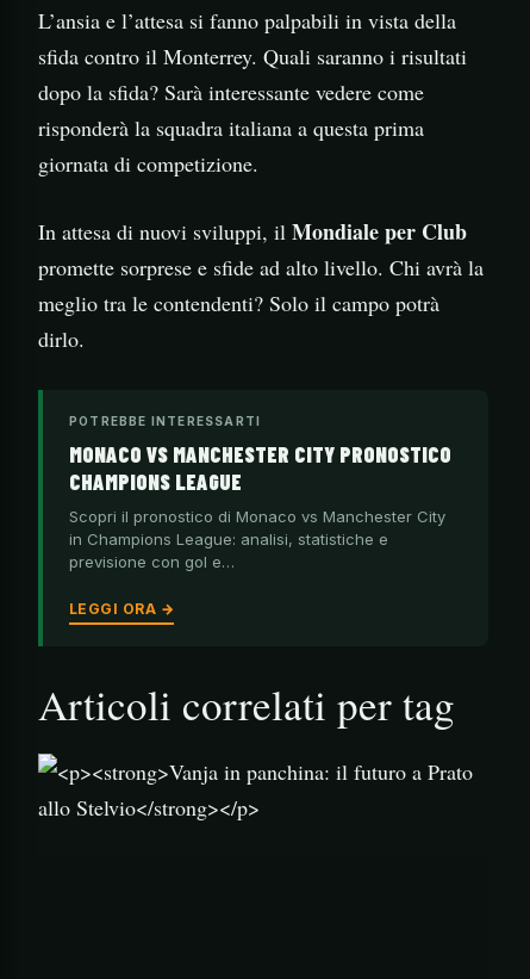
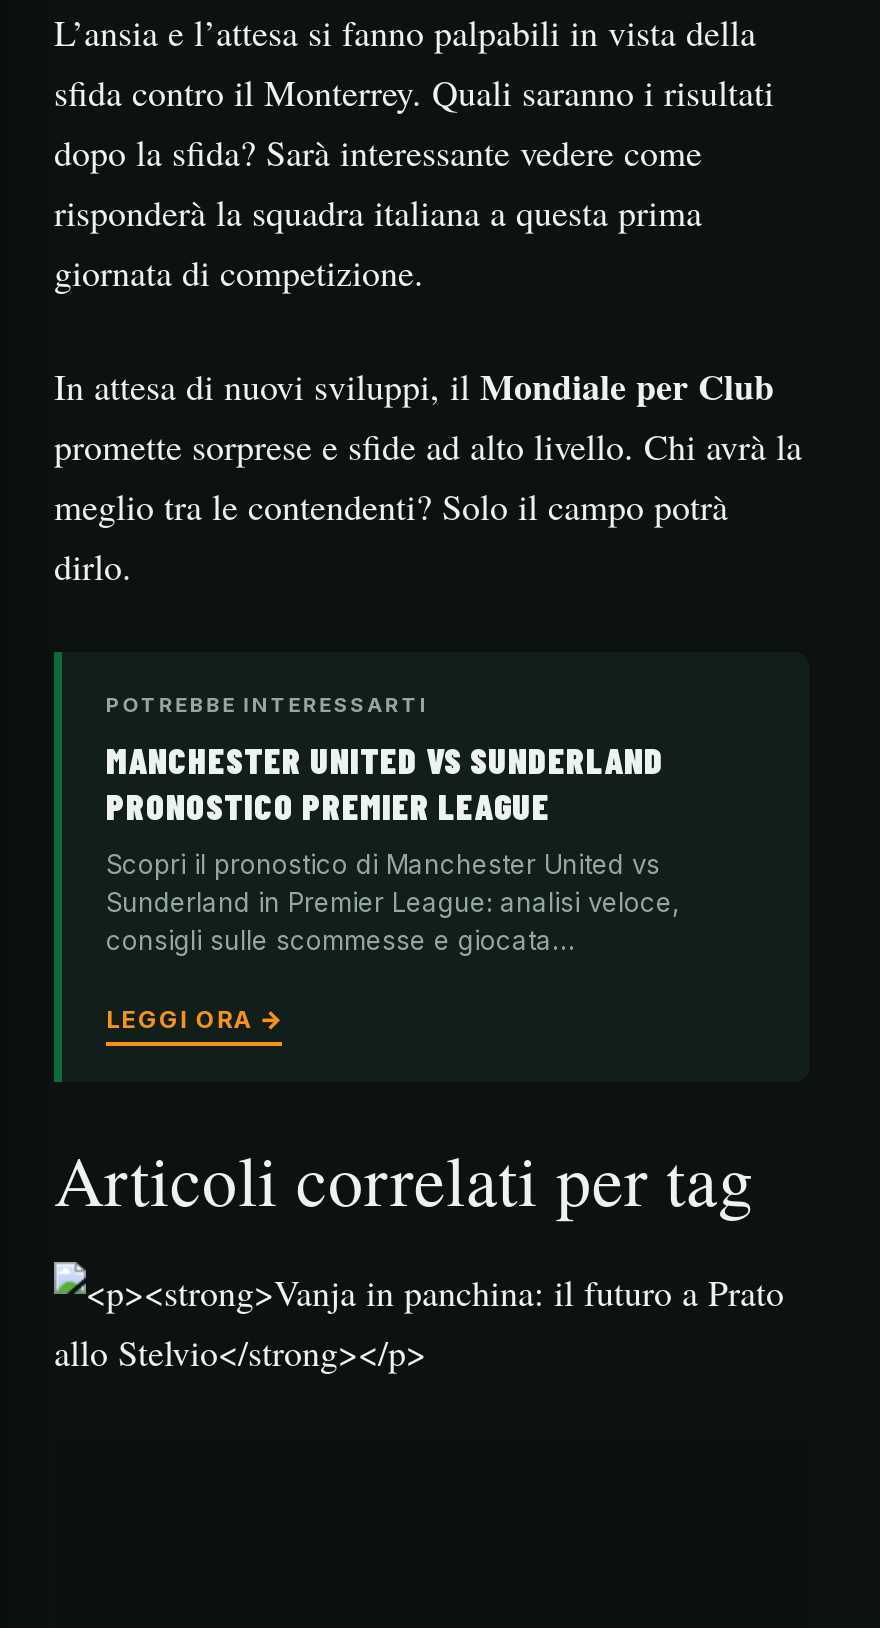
[69,441,451,495] MONACO VS MANCHESTER CITY PRONOSTICO | CHAMPIONS LEAGUE -> [106,738,664,828] MANCHESTER UNITED VS SUNDERLAND | PRONOSTICO PREMIER LEAGUE
[69,507,445,571] Scopri il pronostico di Monaco vs Manchester City | in Champions League: analisi, statistiche e | previsione con gol e… -> [106,848,680,956] Scopri il pronostico di Manchester United vs | Sunderland in Premier League: analisi veloce, | consigli sulle scommesse e giocata…

